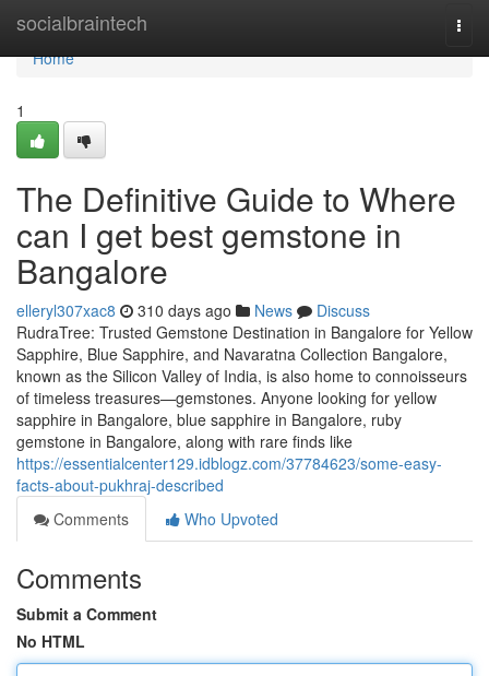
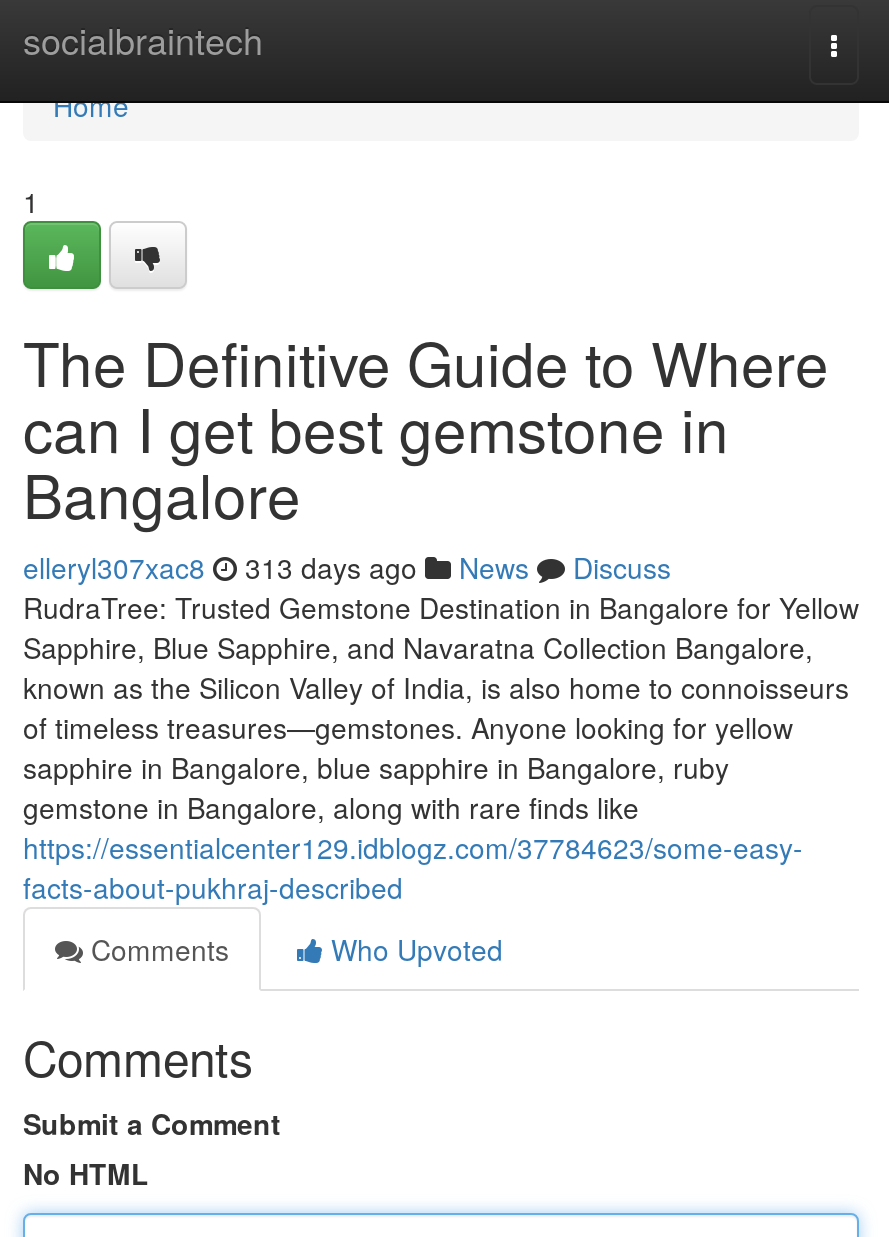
[16,299,370,321] elleryl307xac8 310 days ago News Discuss -> [23,547,671,587] elleryl307xac8 313 days ago News Discuss

